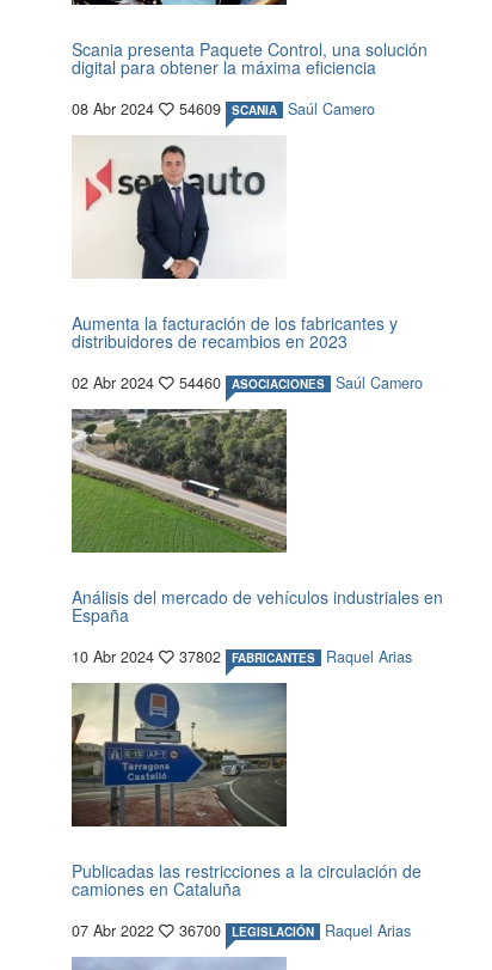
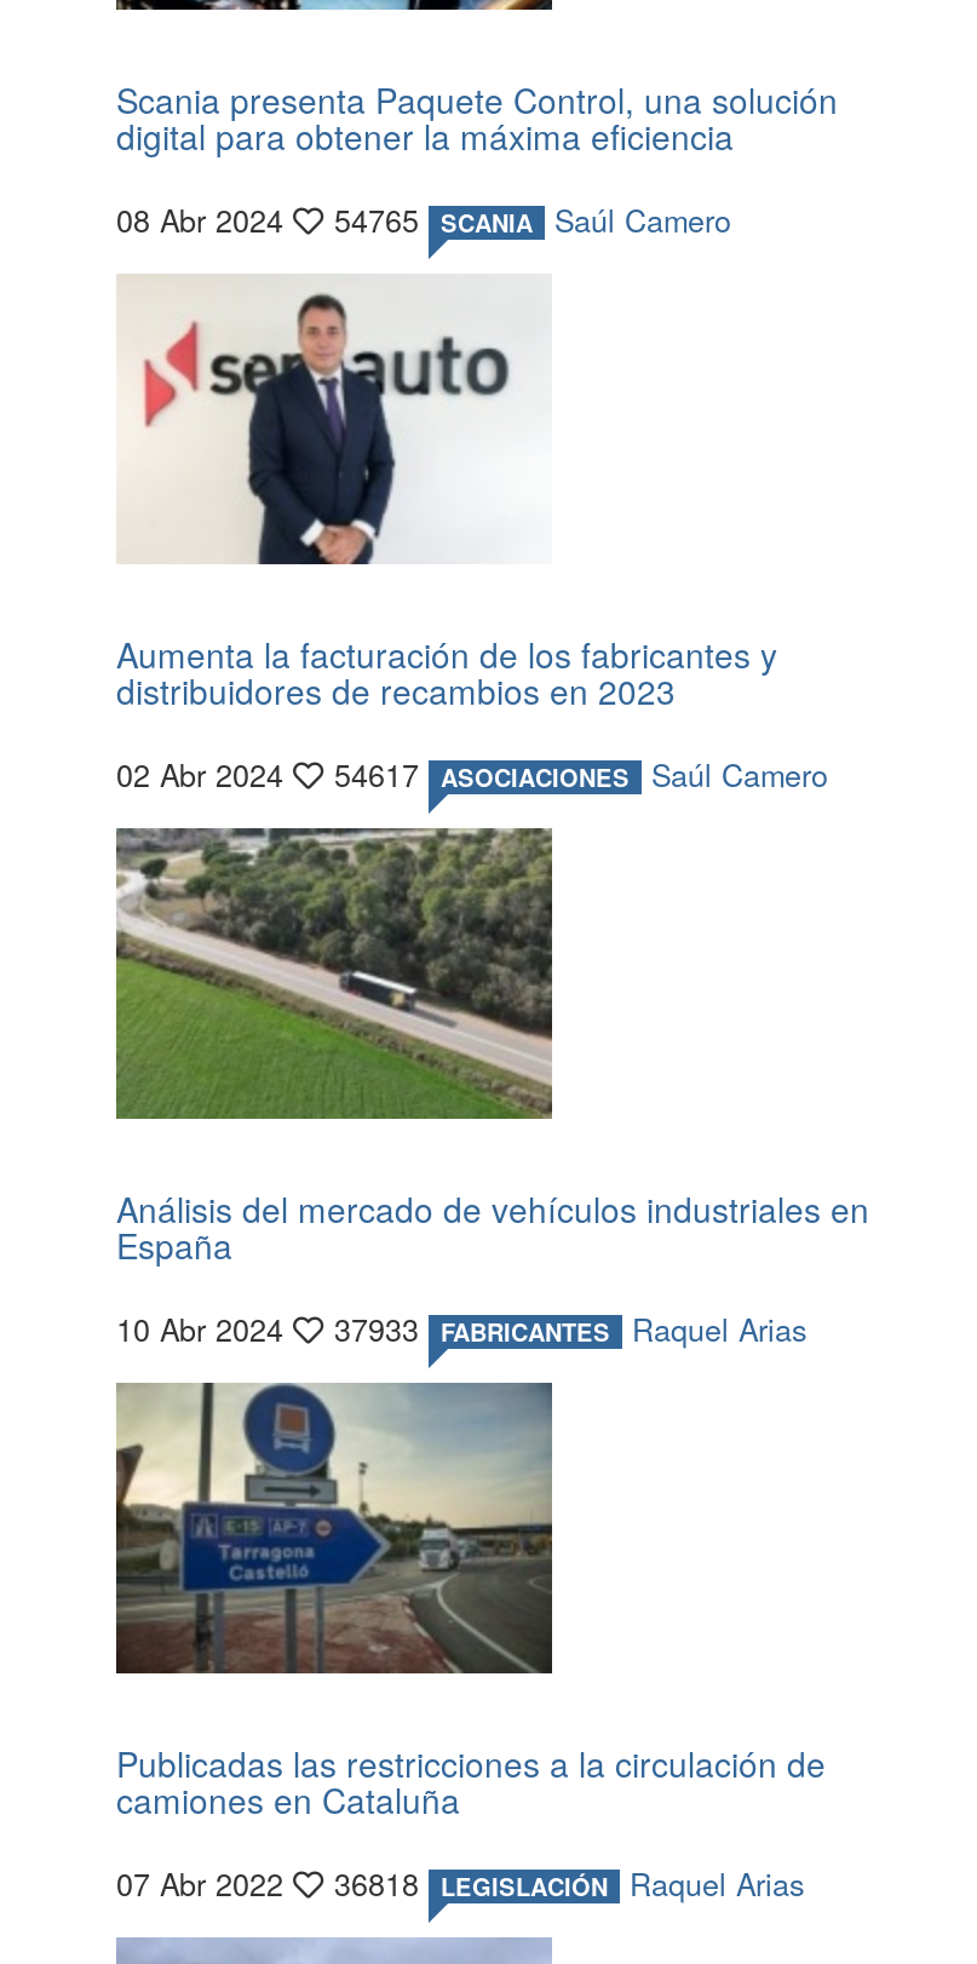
[72,98,375,119] 08 Abr 2024 54609 SCANIA Saúl Camero -> [116,198,731,242] 08 Abr 2024 54765 SCANIA Saúl Camero
[72,372,423,393] 02 Abr 2024 54460 ASOCIACIONES Saúl Camero -> [116,753,828,796] 02 Abr 2024 54617 ASOCIACIONES Saúl Camero
[72,646,412,667] 10 Abr 2024 37802 FABRICANTES Raquel Arias -> [116,1307,806,1351] 10 Abr 2024 37933 FABRICANTES Raquel Arias
[72,920,411,941] 07 Abr 2022 36700 LEGISLACIÓN Raquel Arias -> [116,1862,804,1906] 07 Abr 2022 36818 LEGISLACIÓN Raquel Arias

